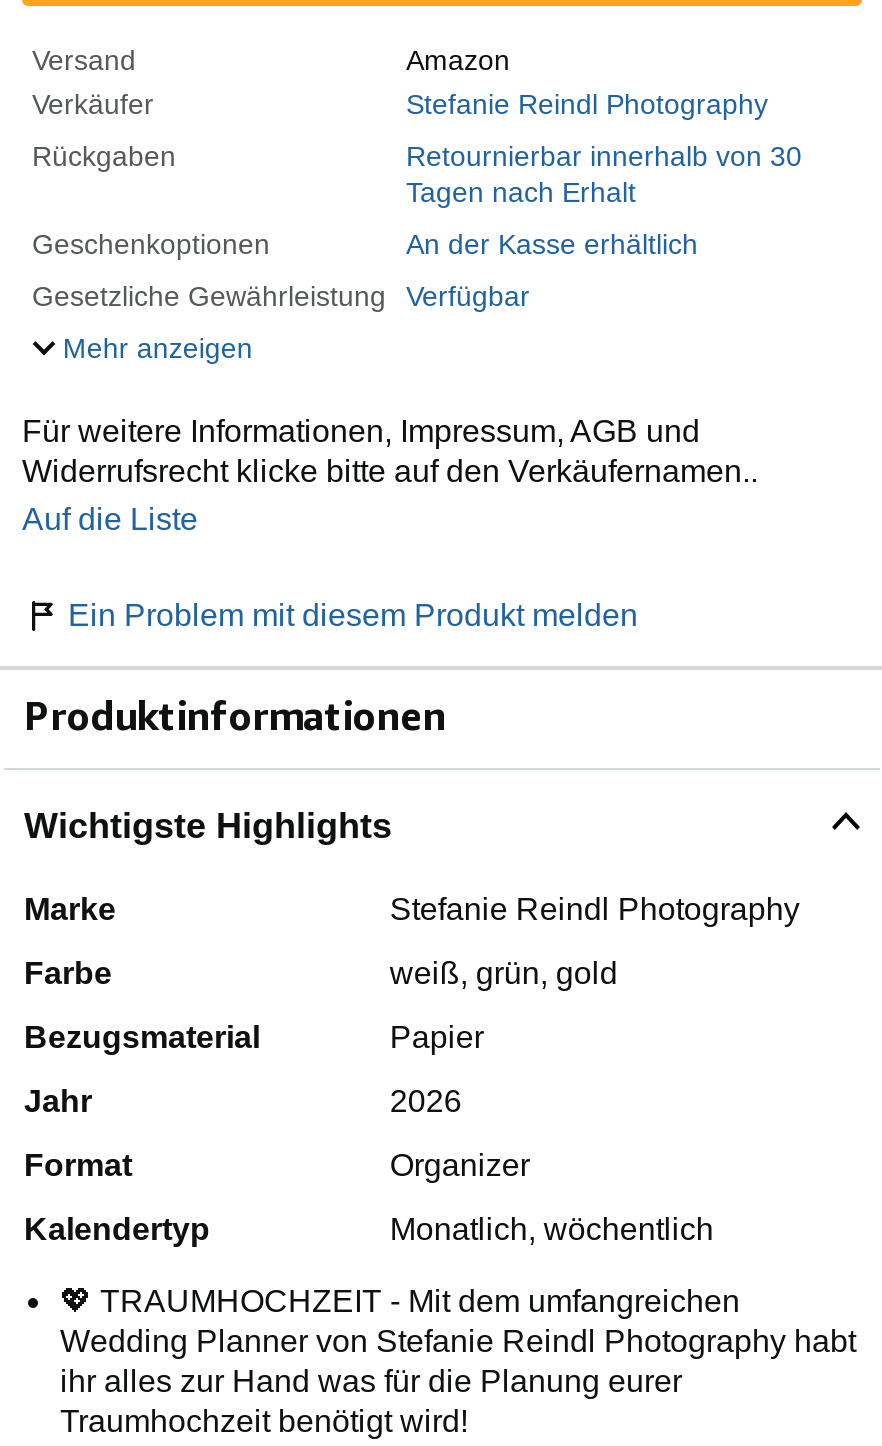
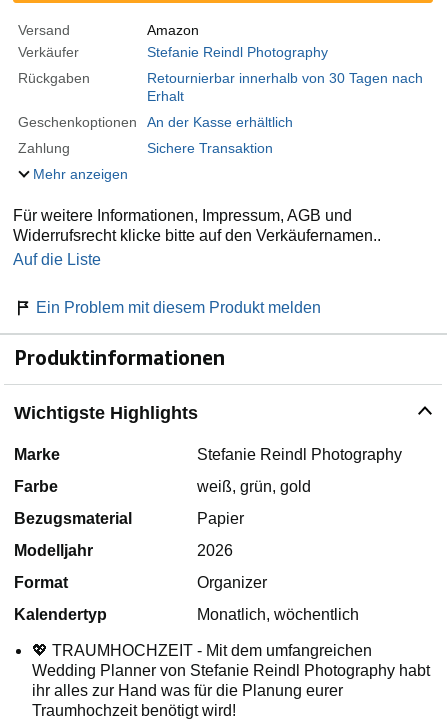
[32,281,530,313] Gesetzliche Gewährleistung | Verfügbar -> [18,140,273,156] Zahlung | Sichere Transaktion
[24,1085,92,1119] Jahr -> [14,542,93,559] Modelljahr

